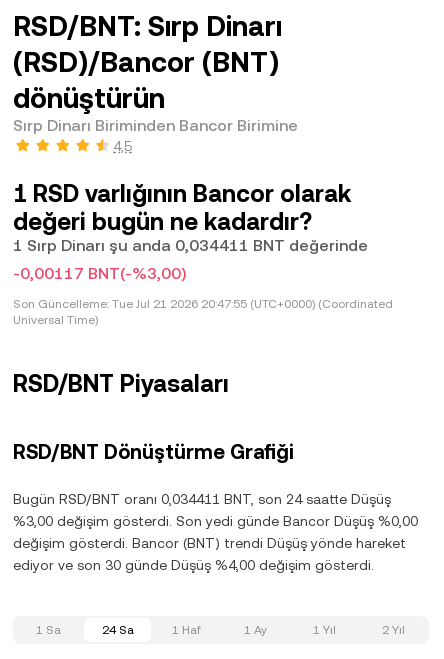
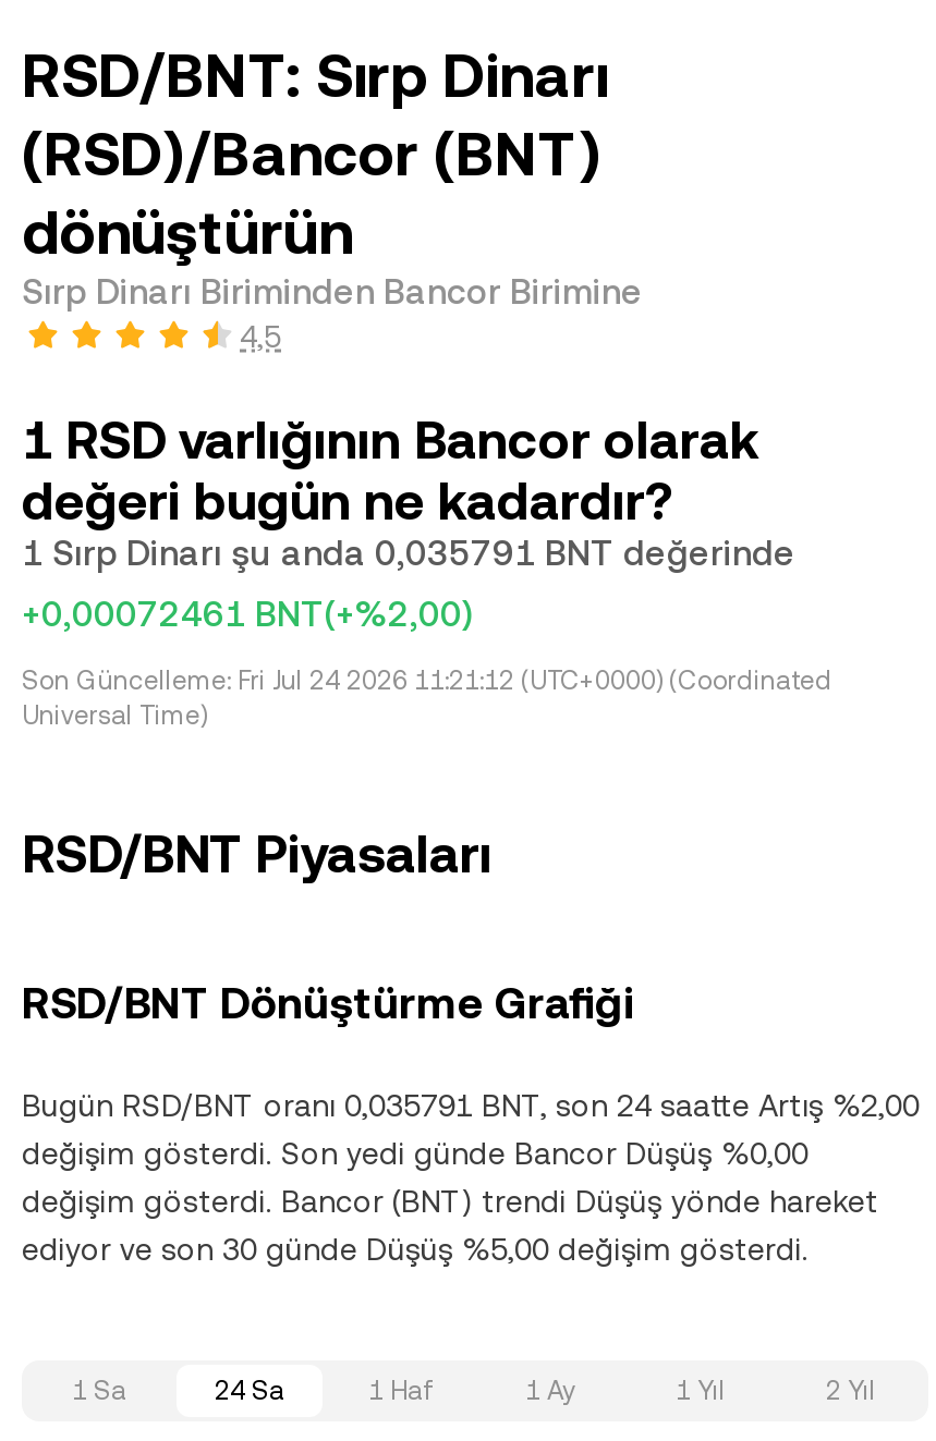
[13,236,368,255] 1 Sırp Dinarı şu anda 0,034411 BNT değerinde -> [22,533,795,574] 1 Sırp Dinarı şu anda 0,035791 BNT değerinde
[13,264,186,283] -0,00117 BNT(-%3,00) -> [22,594,473,635] +0,00072461 BNT(+%2,00)
[13,297,393,311] Son Güncelleme: Tue Jul 21 2026 20:47:55 (UTC+0000) (Coordinated -> [22,665,832,696] Son Güncelleme: Fri Jul 24 2026 11:21:12 (UTC+0000) (Coordinated
[13,491,418,529] Bugün RSD/BNT oranı 0,034411 BNT, son 24 saatte Düşüş | %3,00 değişim gösterdi. Son yedi günde Bancor Düşüş %0,00 -> [22,1088,920,1171] Bugün RSD/BNT oranı 0,035791 BNT, son 24 saatte Artış %2,00 | değişim gösterdi. Son yedi günde Bancor Düşüş %0,00
[13,557,374,573] ediyor ve son 30 günde Düşüş %4,00 değişim gösterdi. -> [22,1232,809,1267] ediyor ve son 30 günde Düşüş %5,00 değişim gösterdi.

